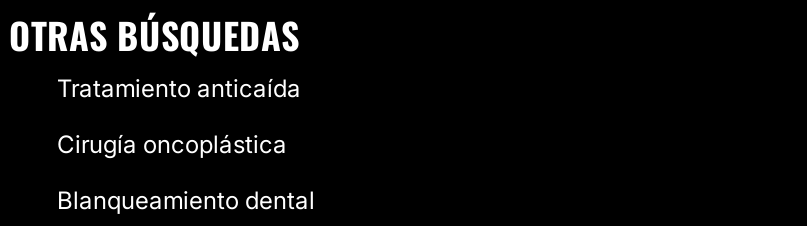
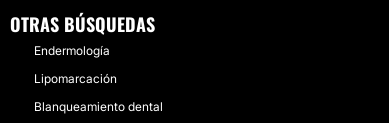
[57,73,301,103] Tratamiento anticaída -> [34,43,110,58] Endermología
[57,129,287,159] Cirugía oncoplástica -> [34,71,117,86] Lipomarcación

